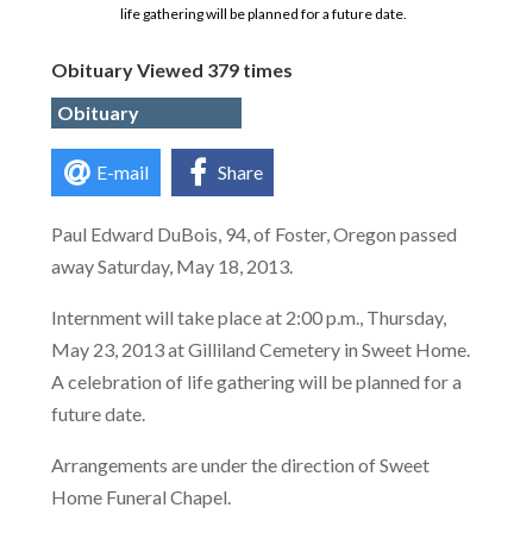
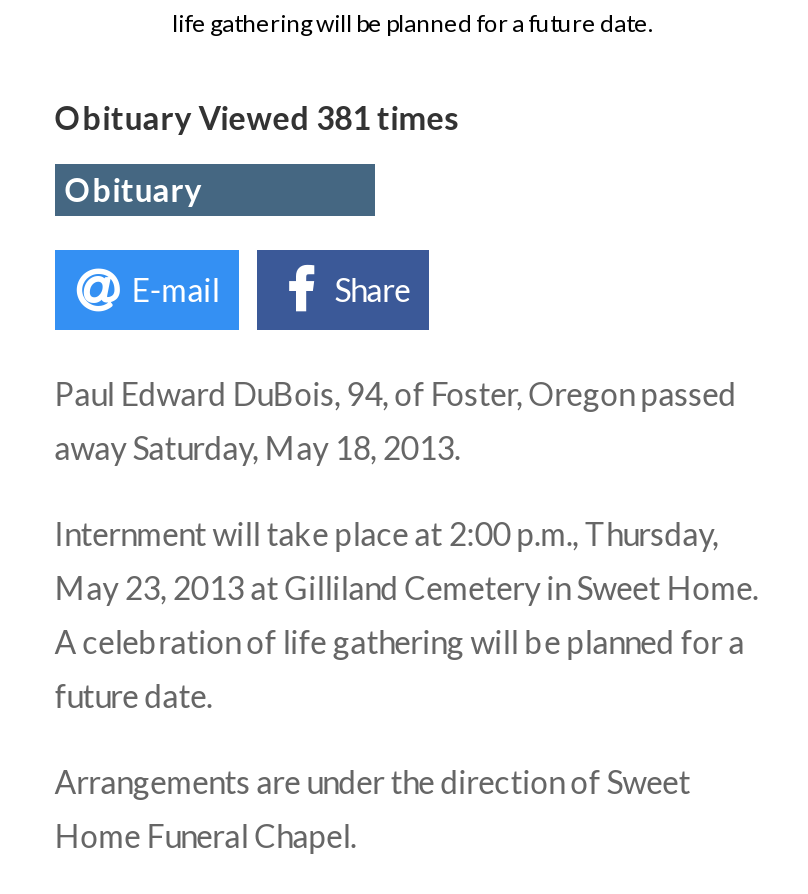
[51,58,292,81] Obituary Viewed 379 times -> [55,98,461,136] Obituary Viewed 381 times

